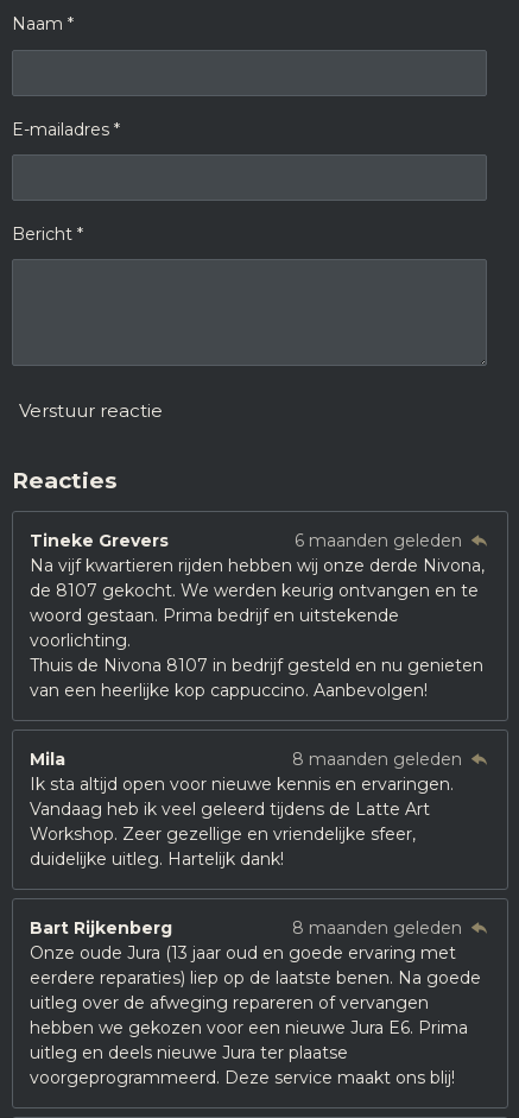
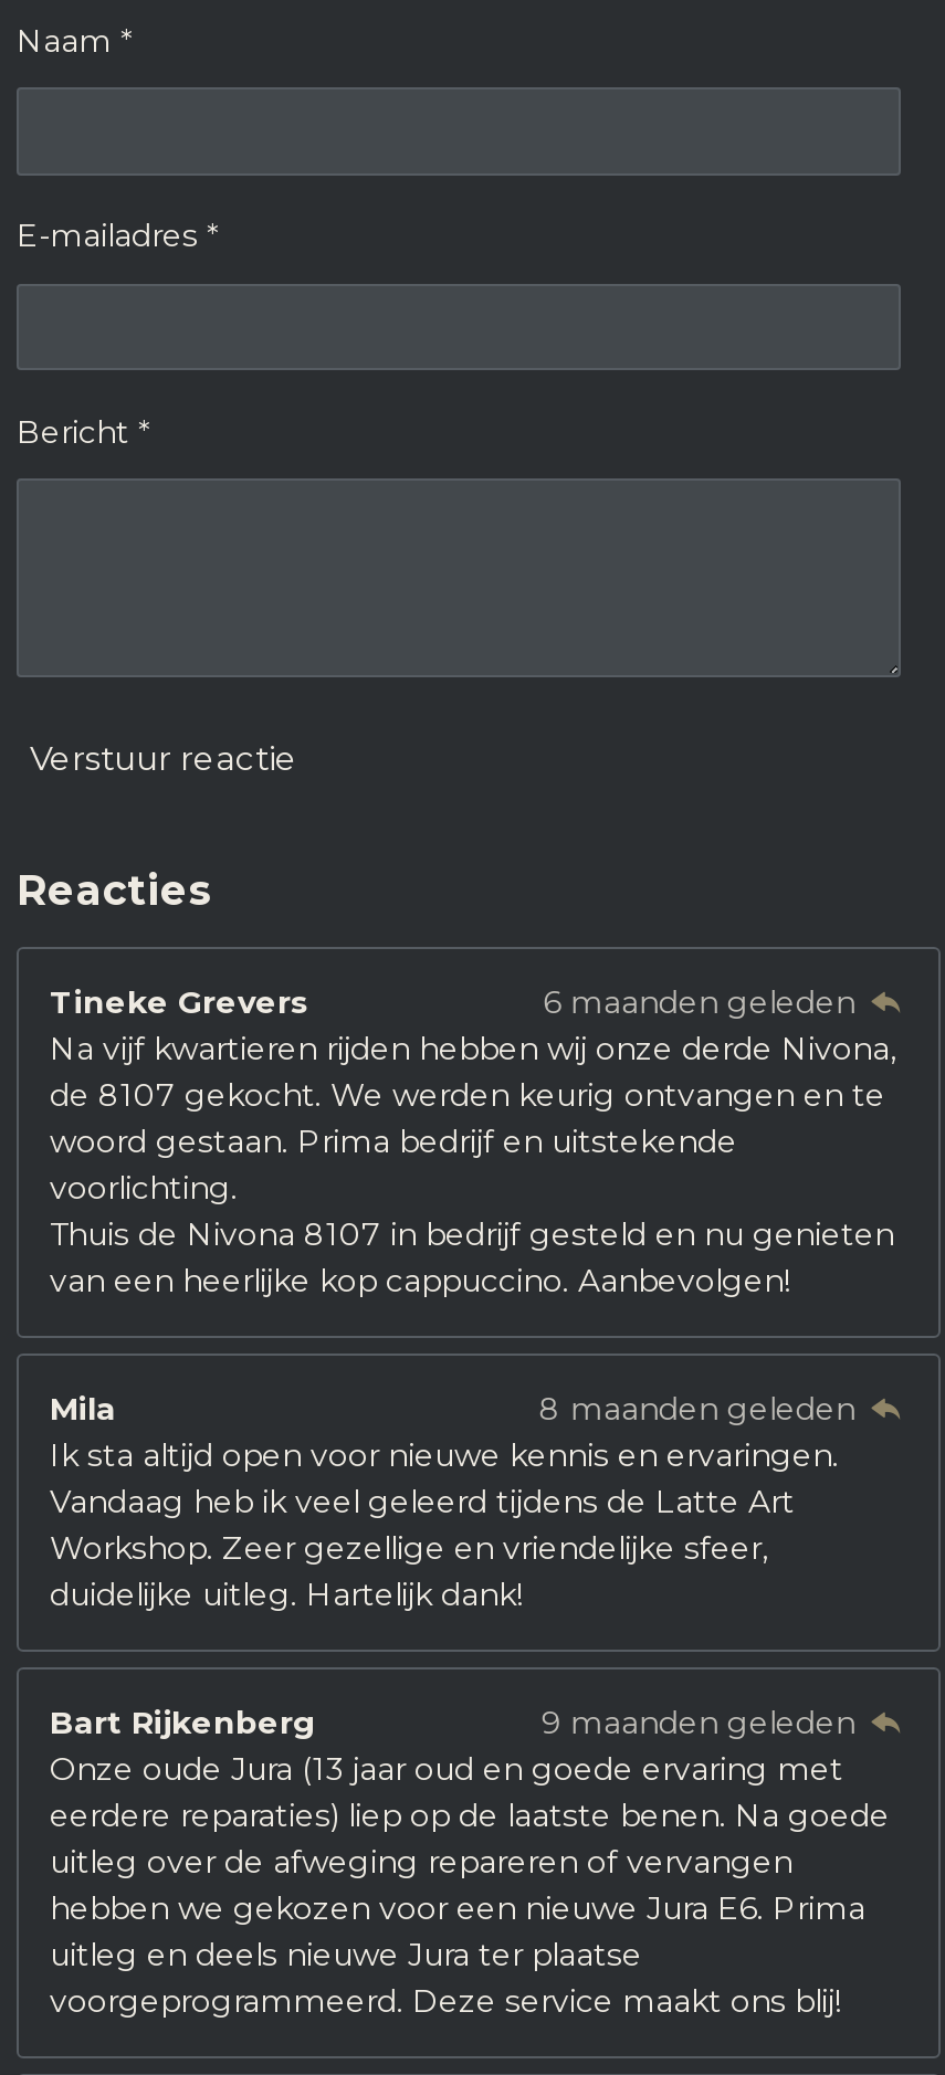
[293,918,467,939] 8 maanden geleden -> [541,1702,864,1742] 9 maanden geleden

